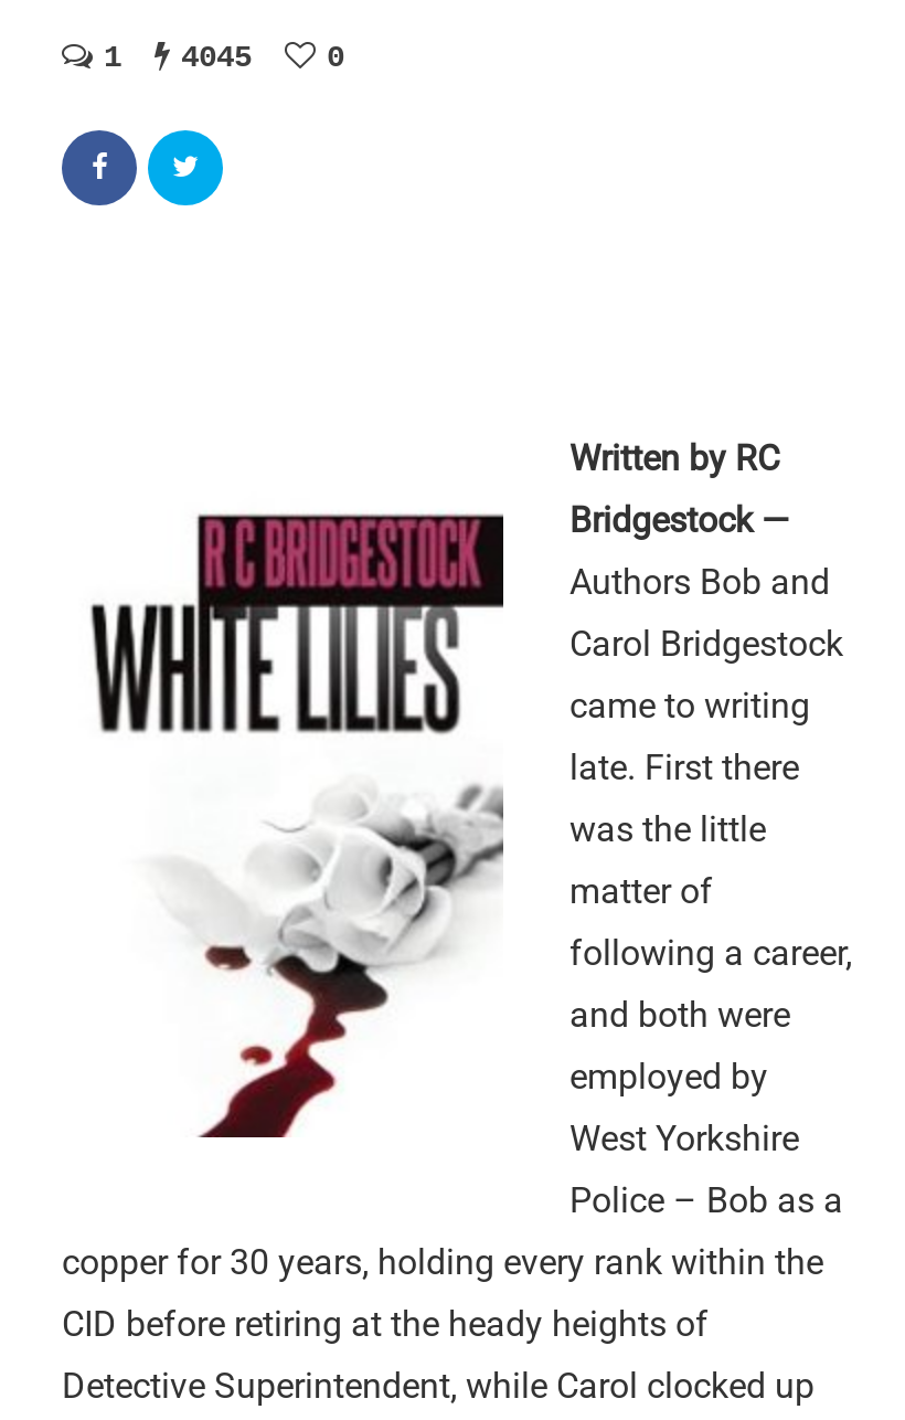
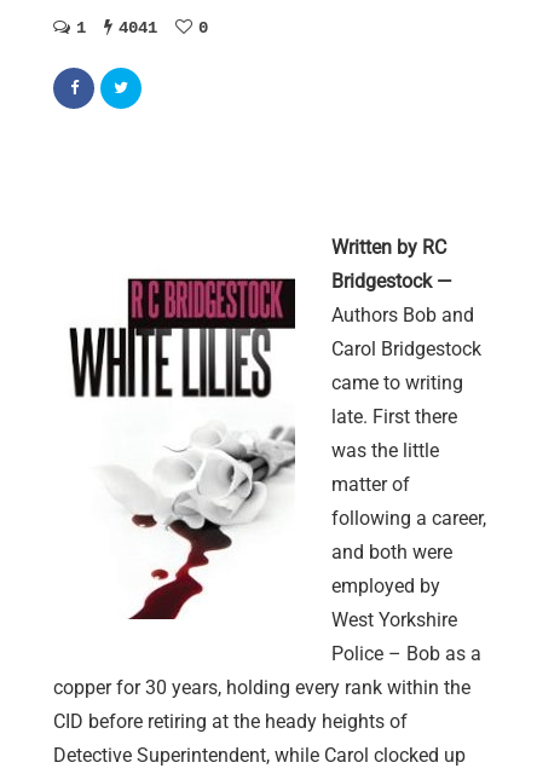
[104,39,252,74] 1 4045 -> [76,18,157,37] 1 4041

